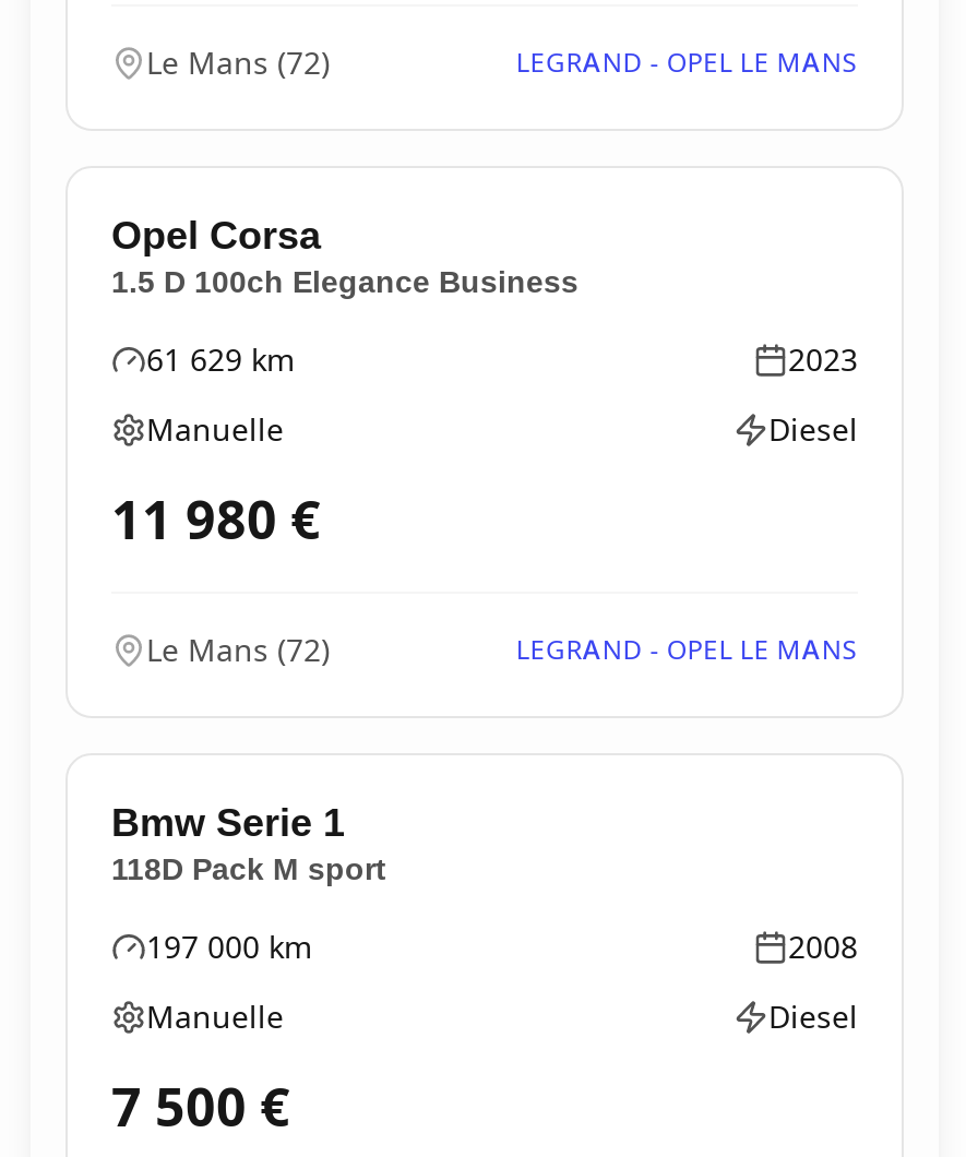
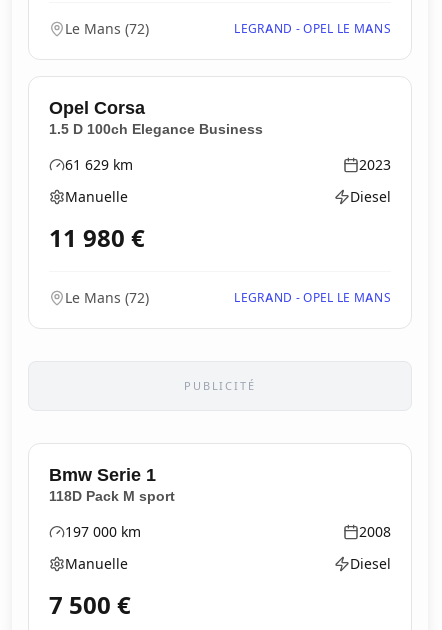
none -> [184,379,256,393] PUBLICITÉ

